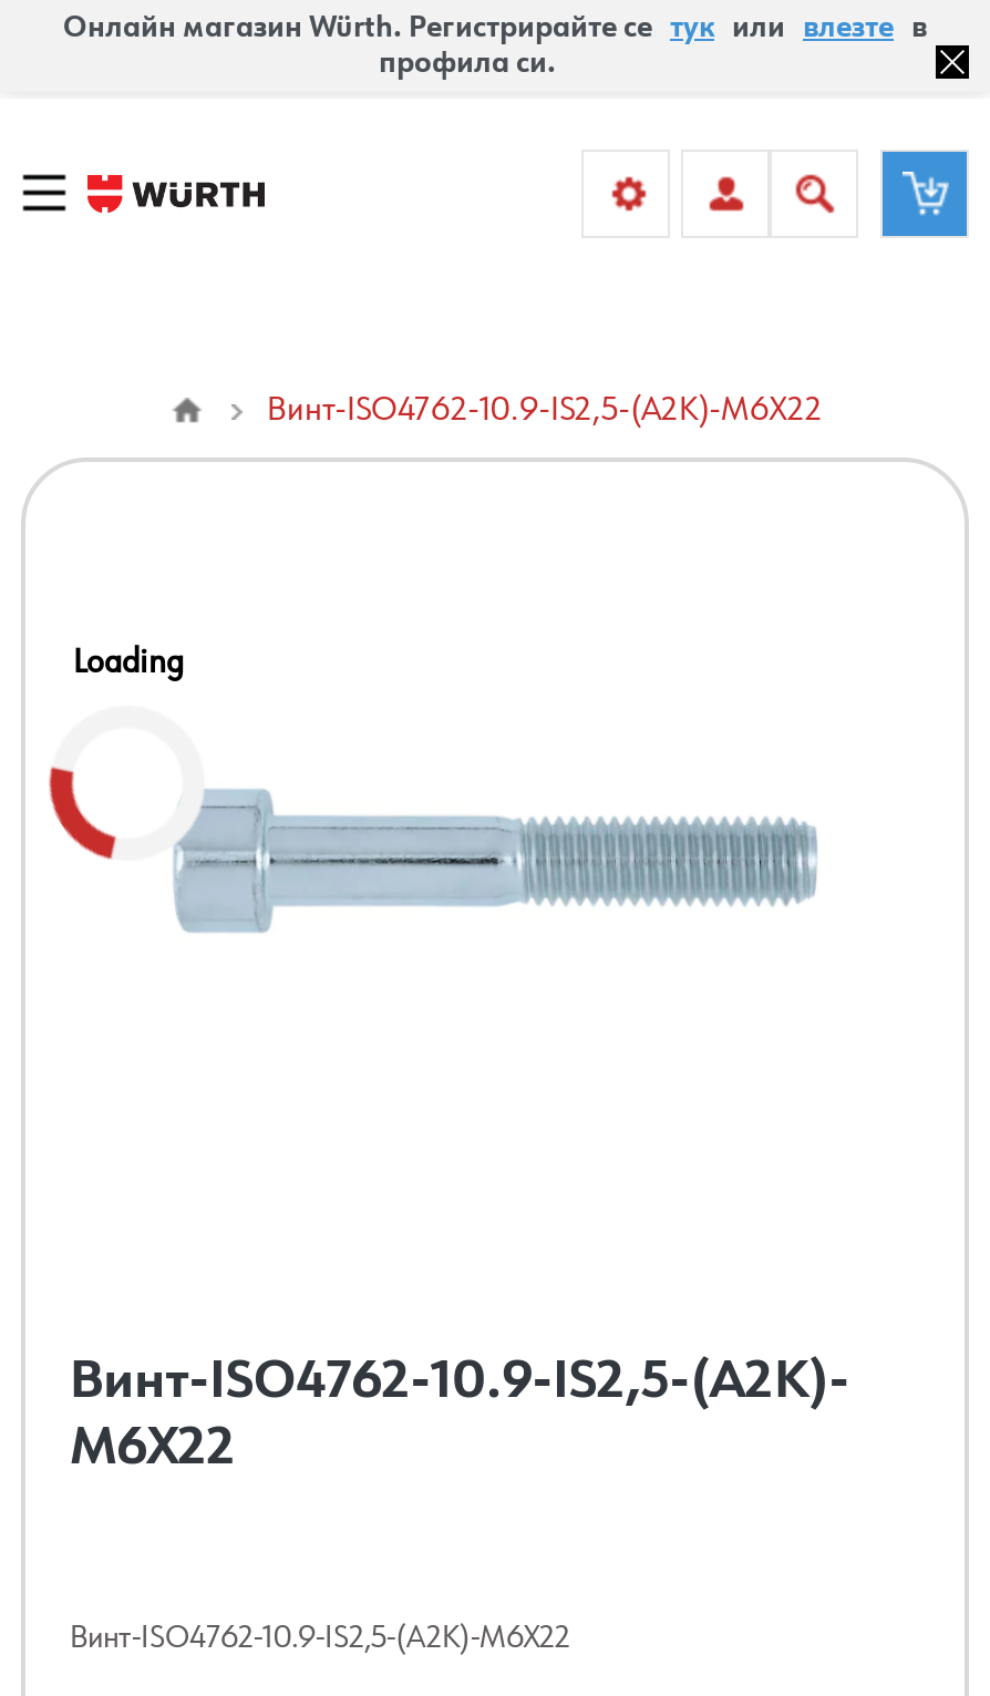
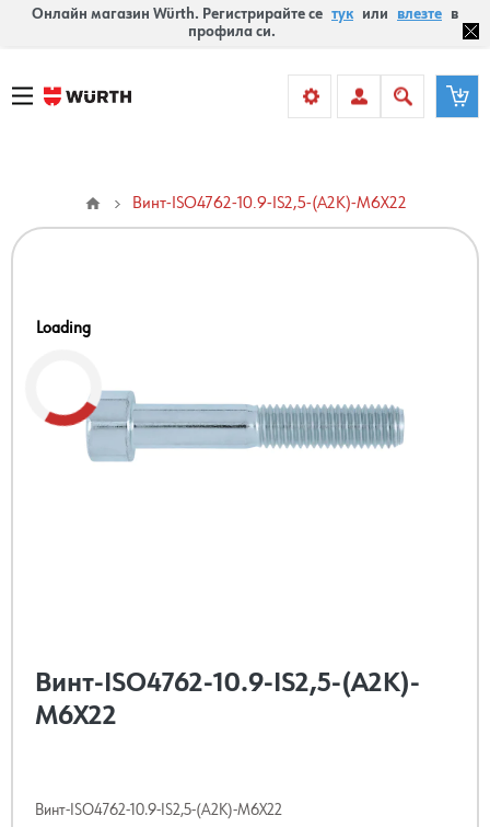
[48,765,194,861] [image] -> [25,380,97,427] [image]

